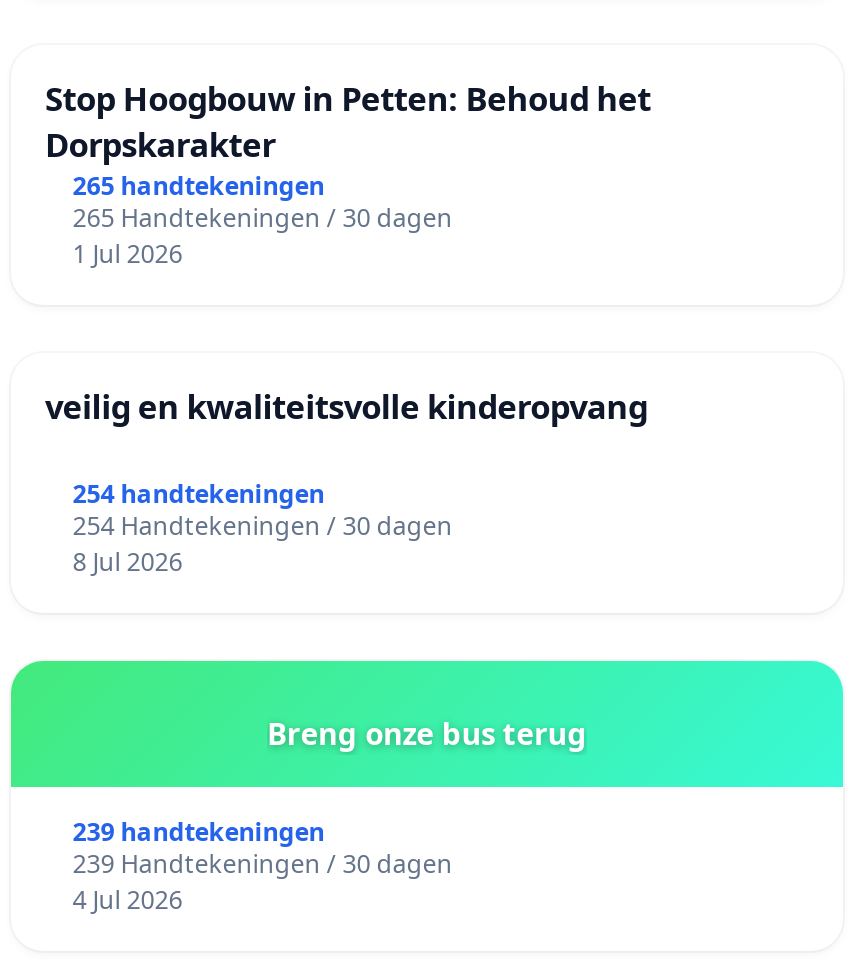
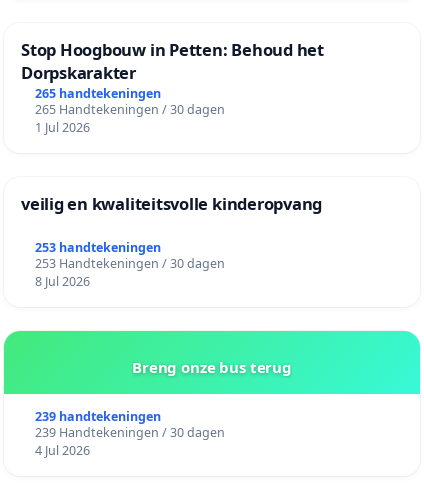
[73,477,325,511] 254 handtekeningen -> [35,239,161,256] 253 handtekeningen
[73,509,453,543] 254 Handtekeningen / 30 dagen -> [35,255,225,272] 253 Handtekeningen / 30 dagen

